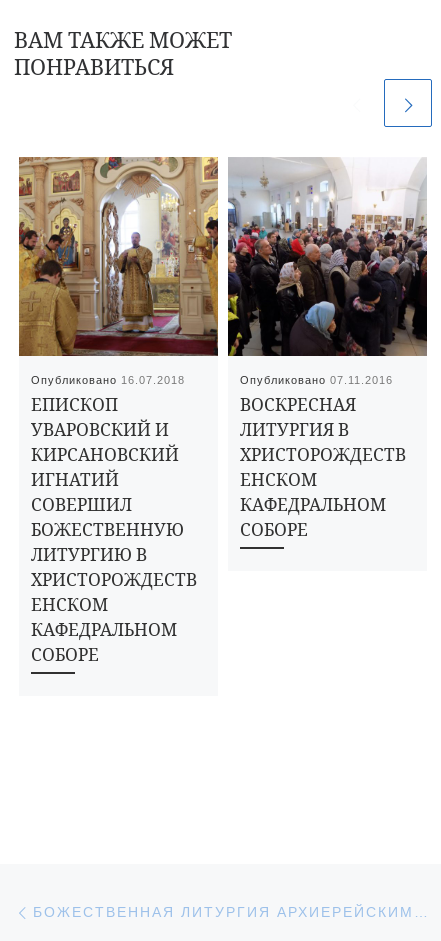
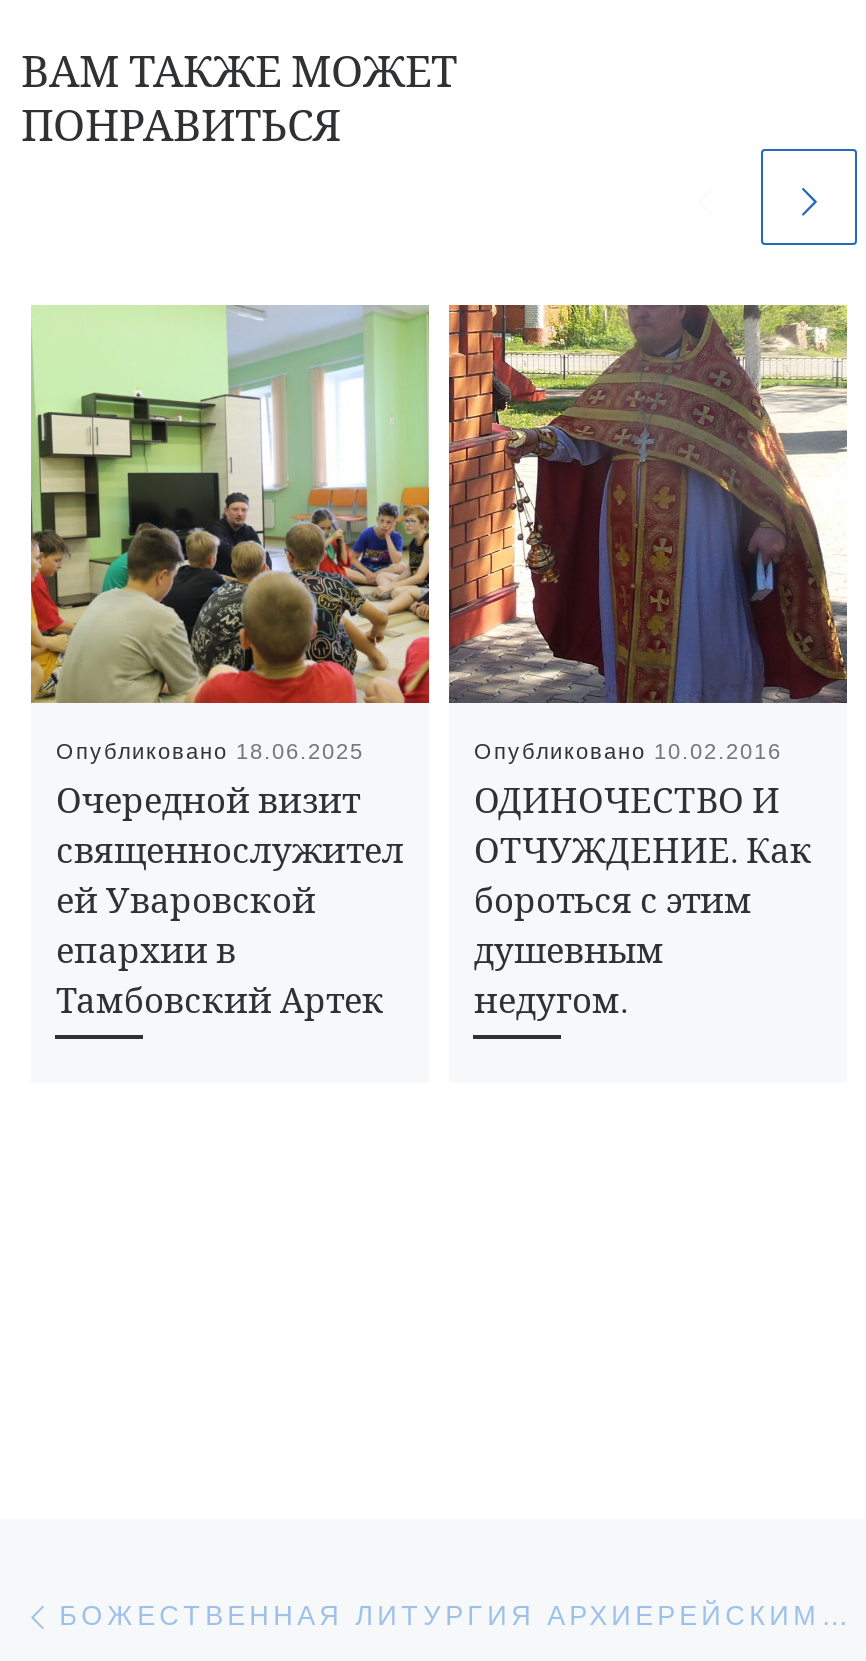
[18,156,219,666] [image] | Опубликовано 16.07.2018 | ЕПИСКОП | УВАРОВСКИЙ И | КИРСАНОВСКИЙ | ИГНАТИЙ | СОВЕРШИЛ | БОЖЕСТВЕННУЮ | ЛИТУРГИЮ В | ХРИСТОРОЖДЕСТВ | ЕНСКОМ | КАФЕДРАЛЬНОМ | СОБОРЕ -> [31,305,431,1024] [image] | Опубликовано 18.06.2025 | Очередной визит | священнослужител | ей Уваровской | епархии в | Тамбовский Артек
[227,157,428,541] [image] | Опубликовано 07.11.2016 | ВОСКРЕСНАЯ | ЛИТУРГИЯ В | ХРИСТОРОЖДЕСТВ | ЕНСКОМ | КАФЕДРАЛЬНОМ | СОБОРЕ -> [447,303,849,1024] [image] | Опубликовано 10.02.2016 | ОДИНОЧЕСТВО И | ОТЧУЖДЕНИЕ. Как | бороться с этим | душевным | недугом.

